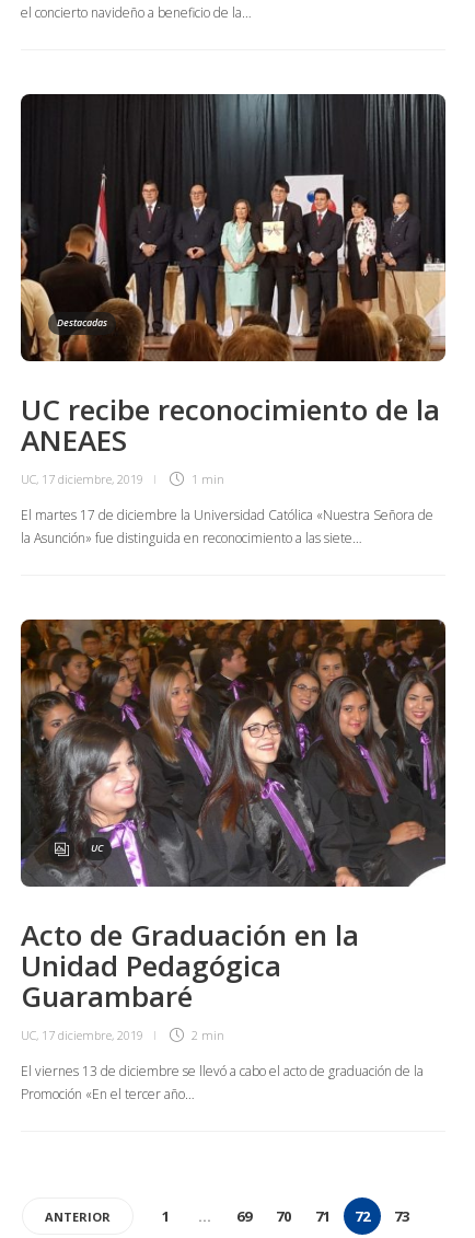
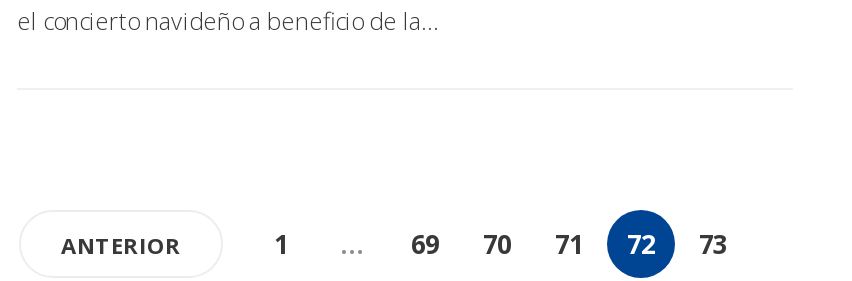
[20,93,447,547] [image] | Destacadas | UC recibe reconocimiento de la | ANEAES | UC, 17 diciembre, 2019 | 1 min | El martes 17 de diciembre la Universidad Católica «Nuestra Señora de | la Asunción» fue distinguida en reconocimiento a las siete… -> none
[20,618,447,1104] [image] | UC | Acto de Graduación en la | Unidad Pedagógica | Guarambaré | UC, 17 diciembre, 2019 | 2 min | El viernes 13 de diciembre se llevó a cabo el acto de graduación de la | Promoción «En el tercer año… -> none

